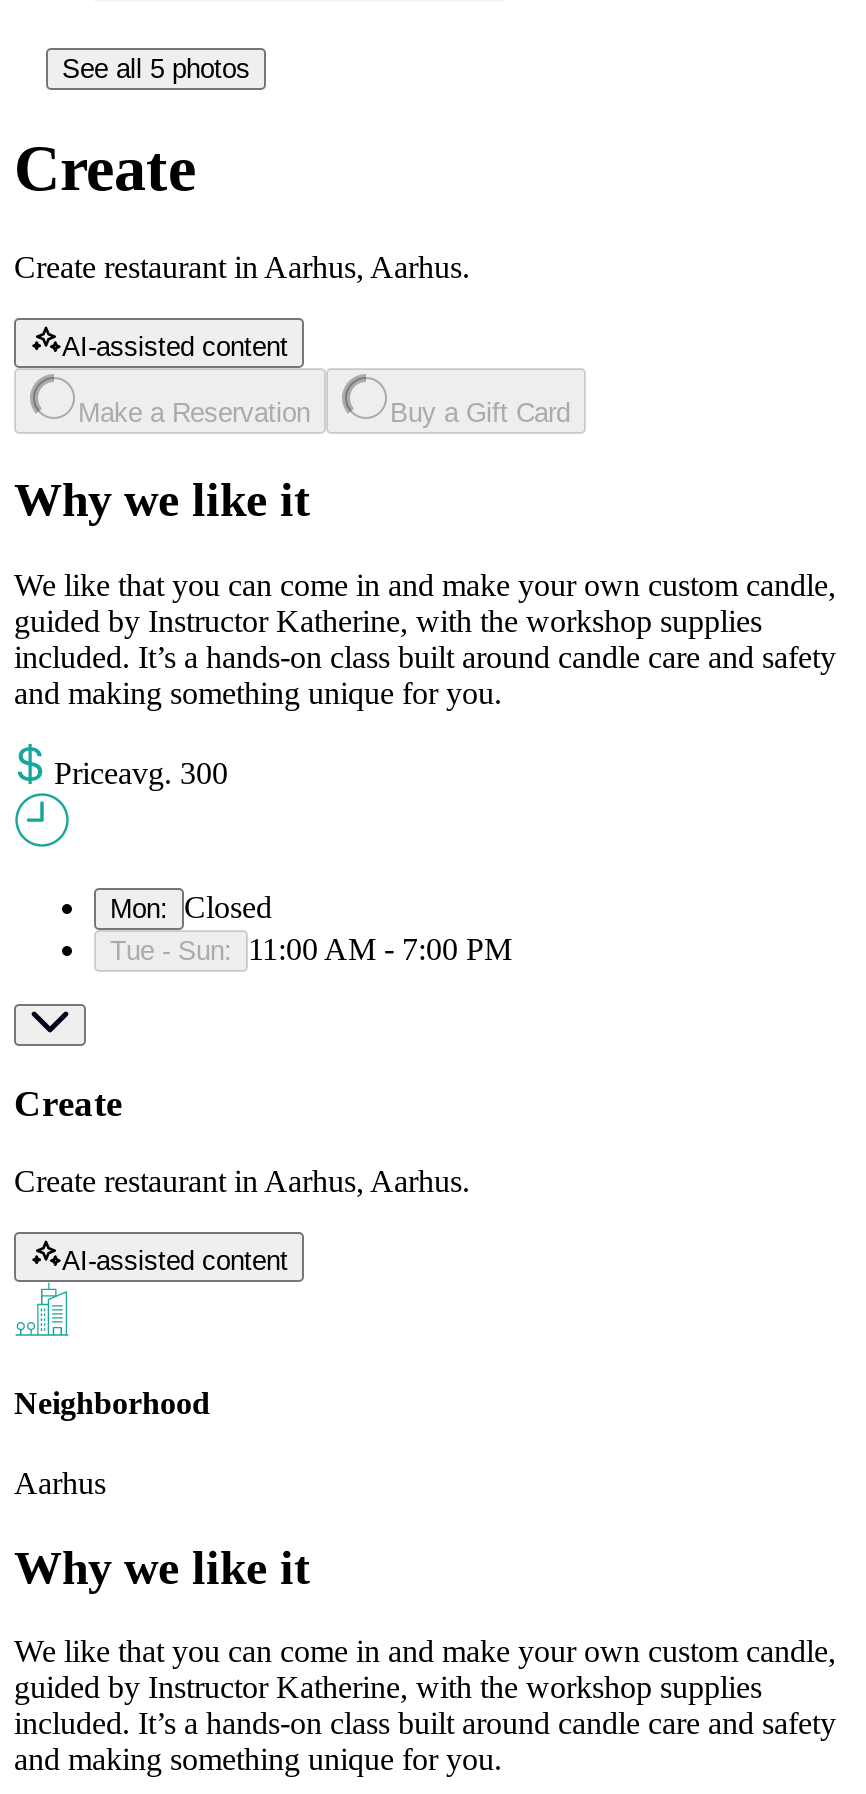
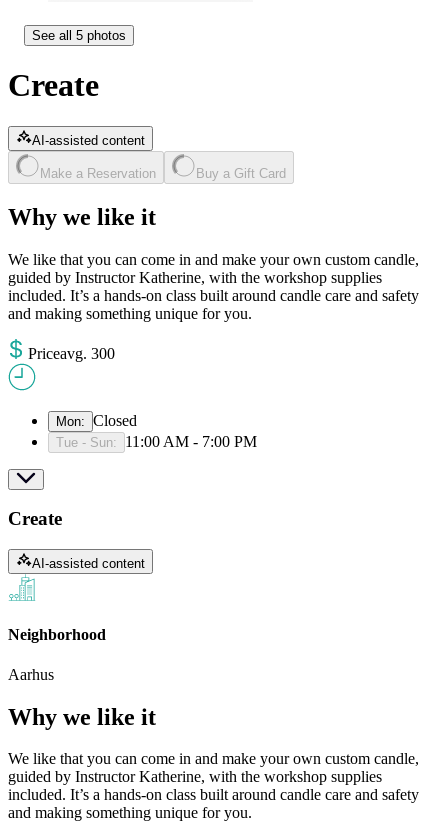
[14,250,470,284] Create restaurant in Aarhus, Aarhus. -> none
[14,1164,470,1198] Create restaurant in Aarhus, Aarhus. -> none

